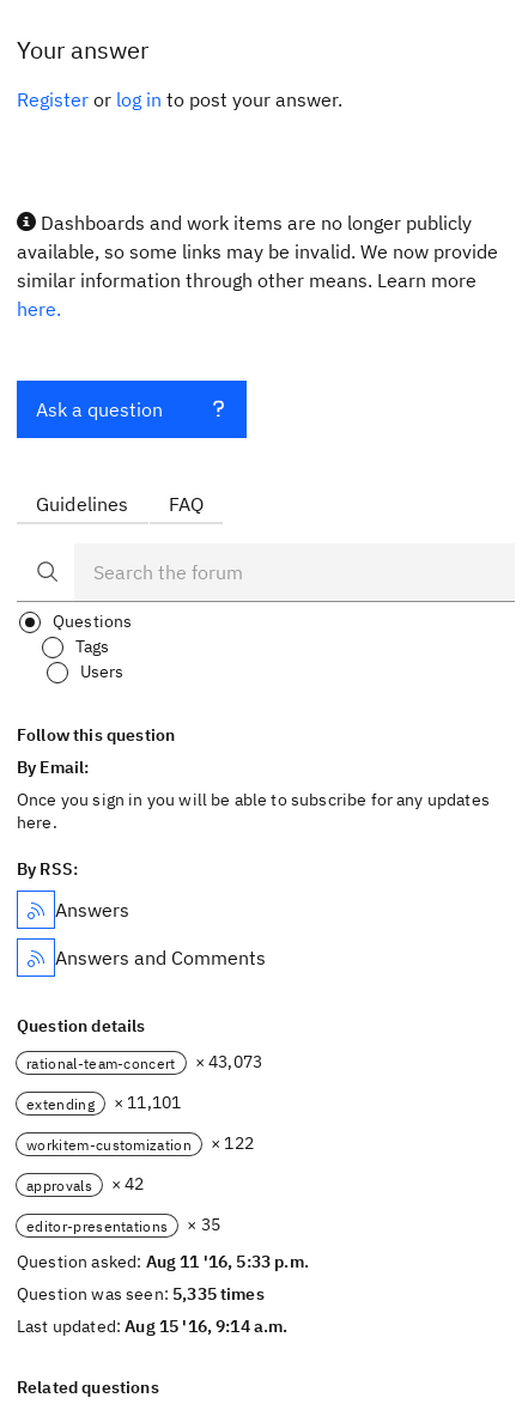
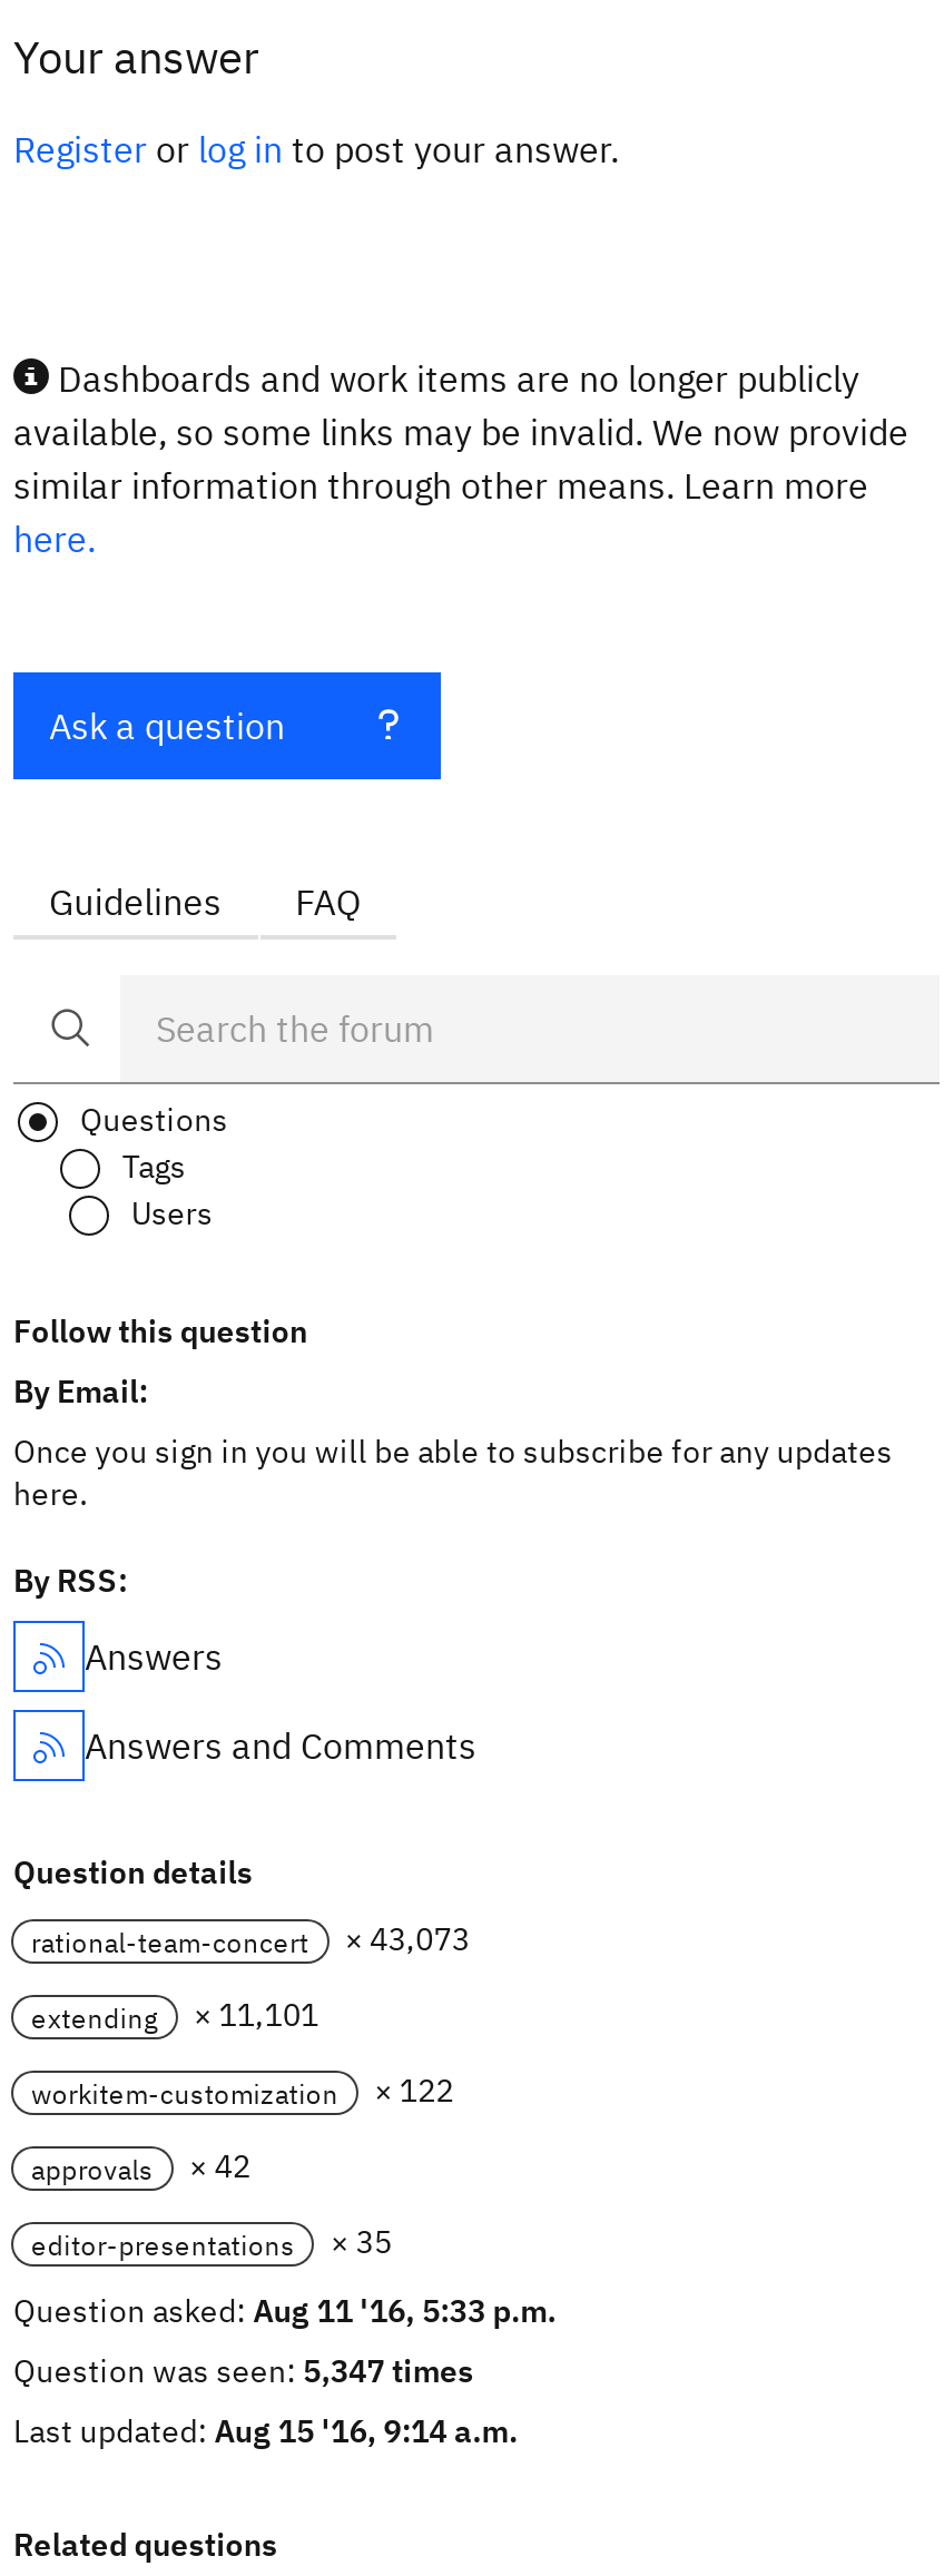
[17,1283,264,1305] Question was seen: 5,335 times -> [13,2351,474,2391] Question was seen: 5,347 times

